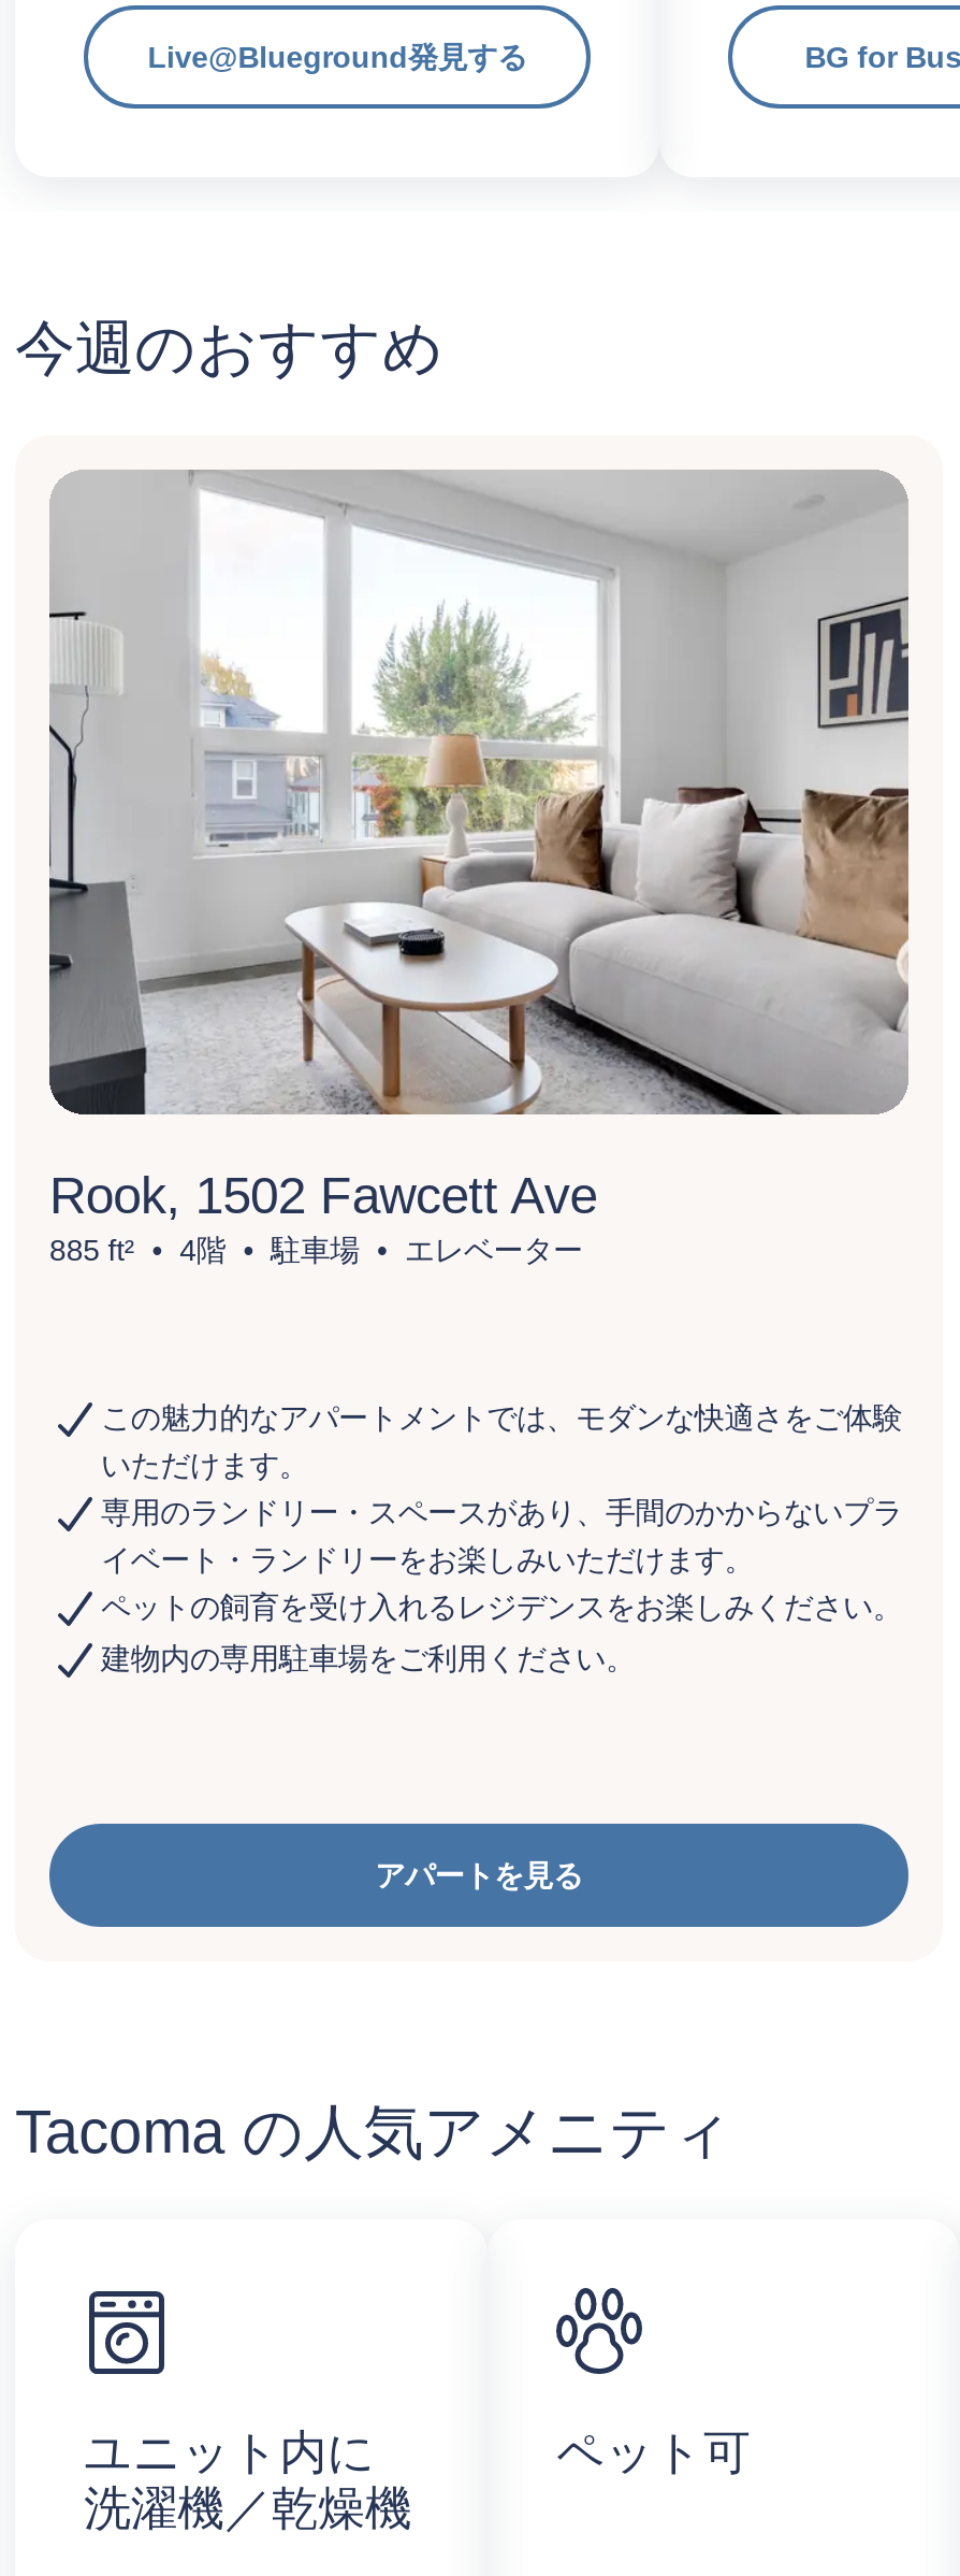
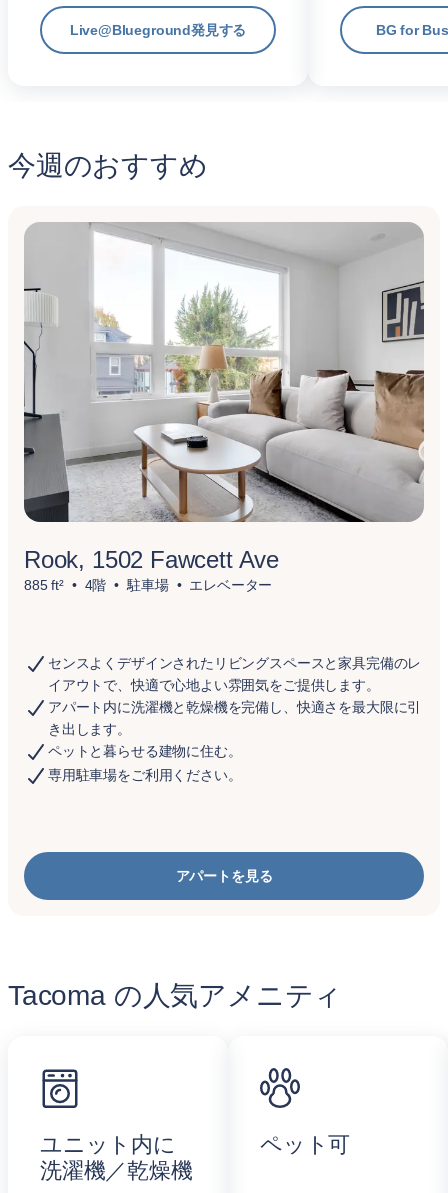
[101,1400,902,1624] この魅力的なアパートメントでは、モダンな快適さをご体験 | いただけます。 | 専用のランドリー・スペースがあり、手間のかからないプラ | イベート・ランドリーをお楽しみいただけます。 | ペットの飼育を受け入れるレジデンスをお楽しみください。 -> [48,655,421,759] センスよくデザインされたリビングスペースと家具完備のレ | イアウトで、快適で心地よい雰囲気をご提供します。 | アパート内に洗濯機と乾燥機を完備し、快適さを最大限に引 | き出します。 | ペットと暮らせる建物に住む。
[101,1641,635,1675] 建物内の専用駐車場をご利用ください。 -> [48,767,241,783] 専用駐車場をご利用ください。

